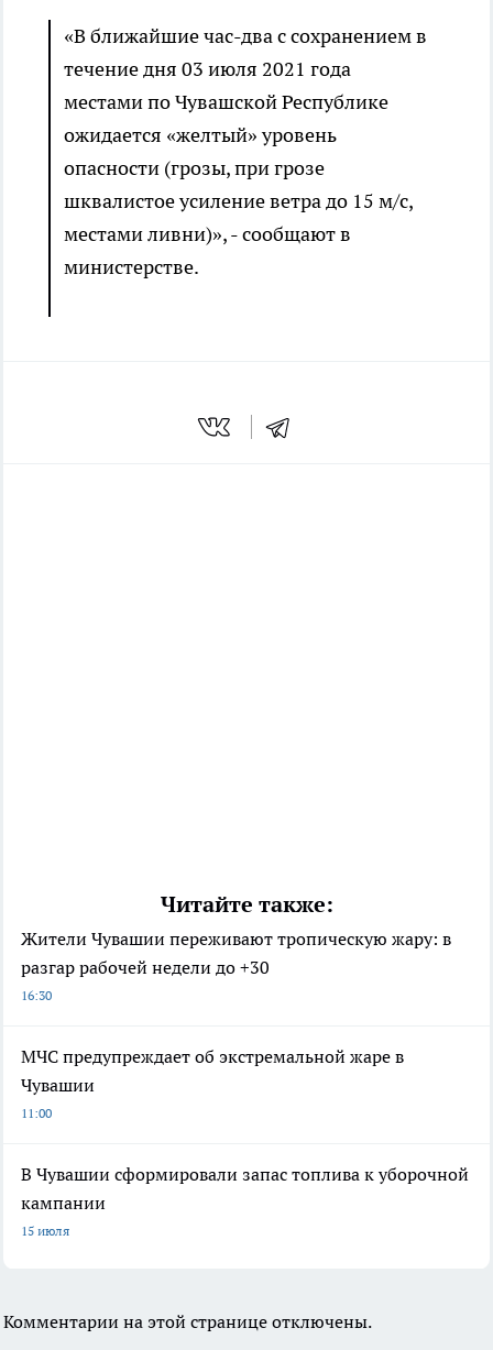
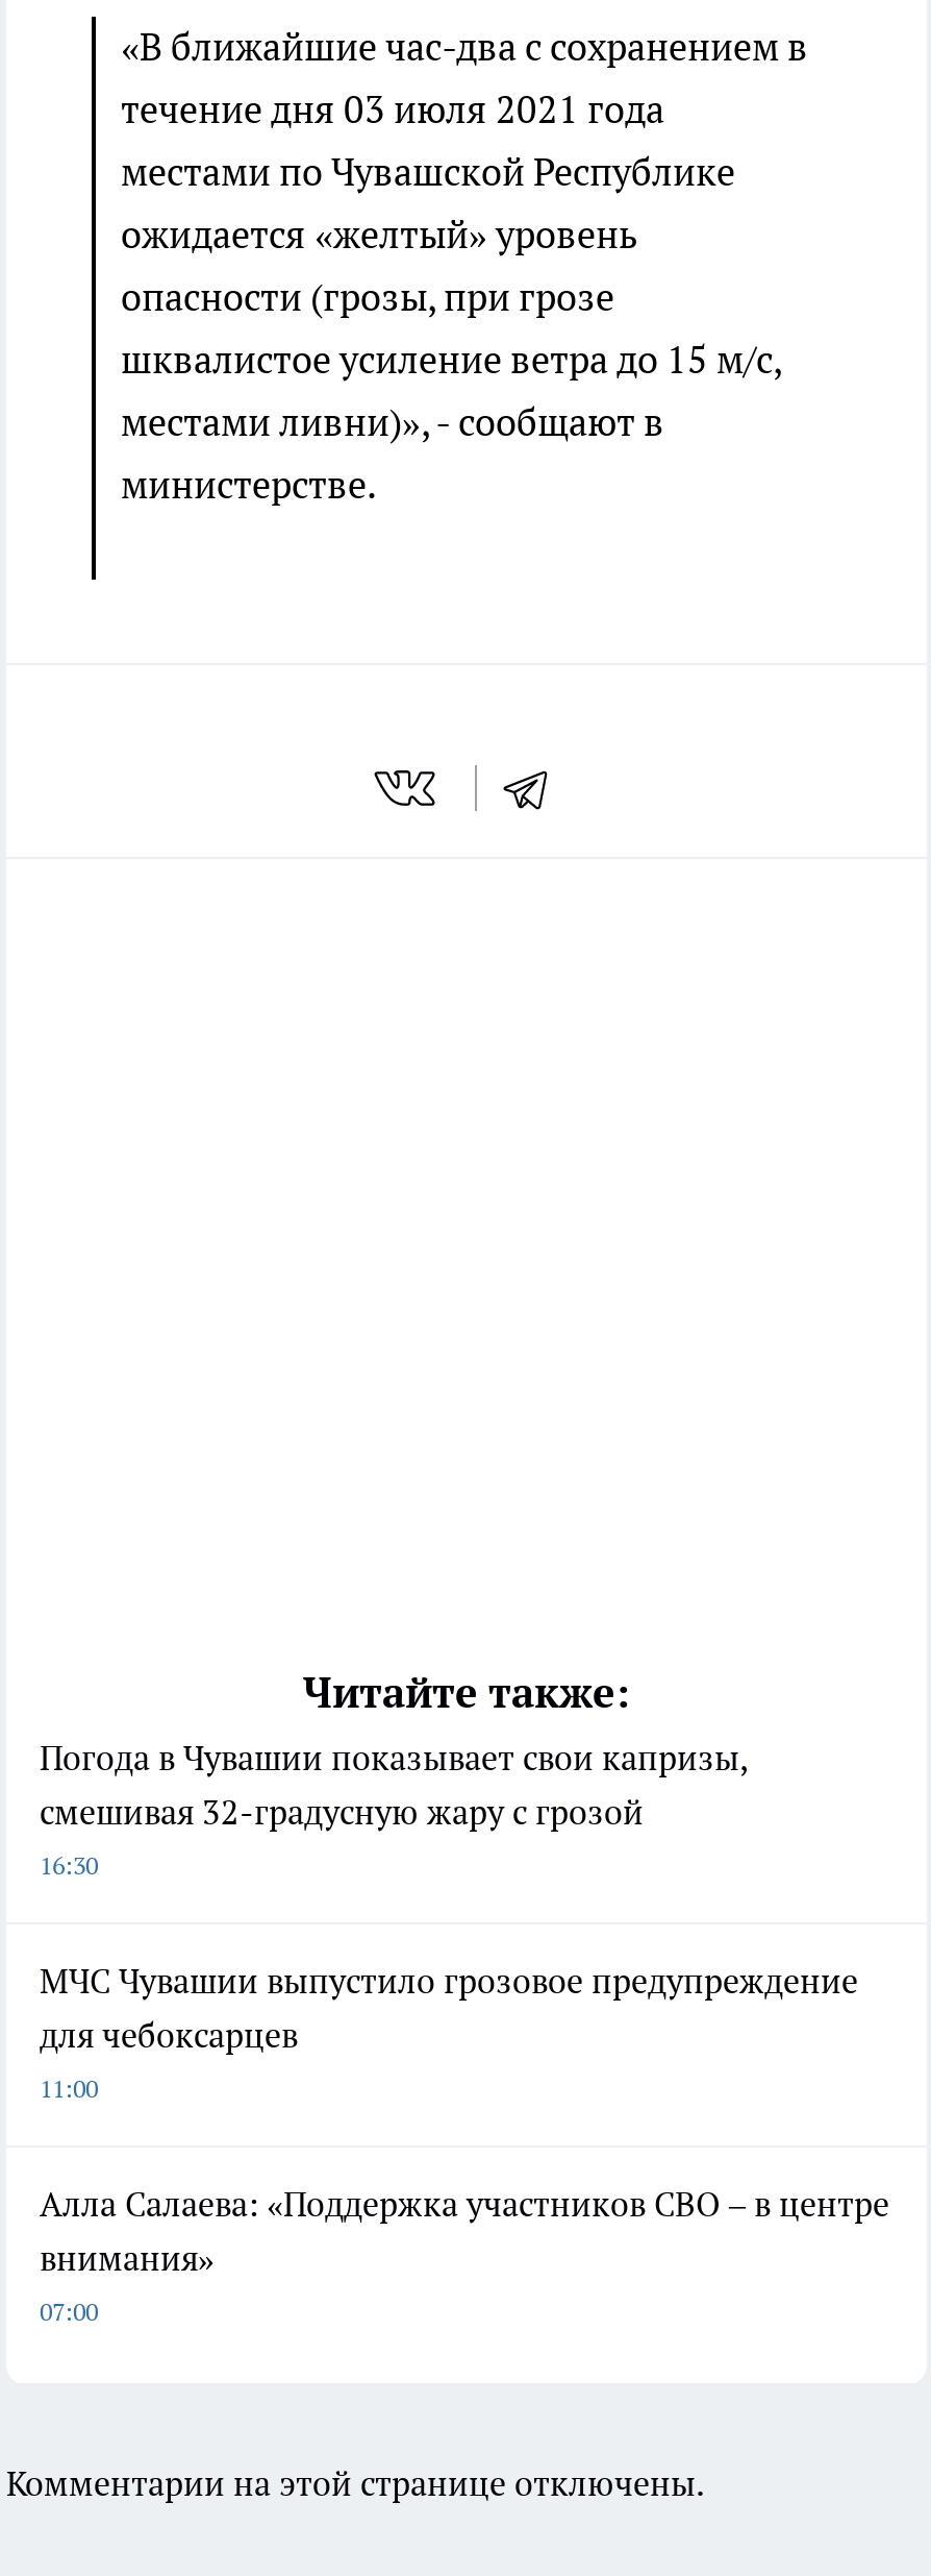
[21,927,451,978] Жители Чувашии переживают тропическую жару: в | разгар рабочей недели до +30 -> [40,1736,748,1832] Погода в Чувашии показывает свои капризы, | смешивая 32-градусную жару с грозой
[21,1045,404,1096] МЧС предупреждает об экстремальной жаре в | Чувашии -> [40,1959,858,2055] МЧС Чувашии выпустило грозовое предупреждение | для чебоксарцев
[21,1163,469,1239] В Чувашии сформировали запас топлива к уборочной | кампании | 15 июля -> [40,2182,889,2326] Алла Салаева: «Поддержка участников СВО – в центре | внимания» | 07:00

